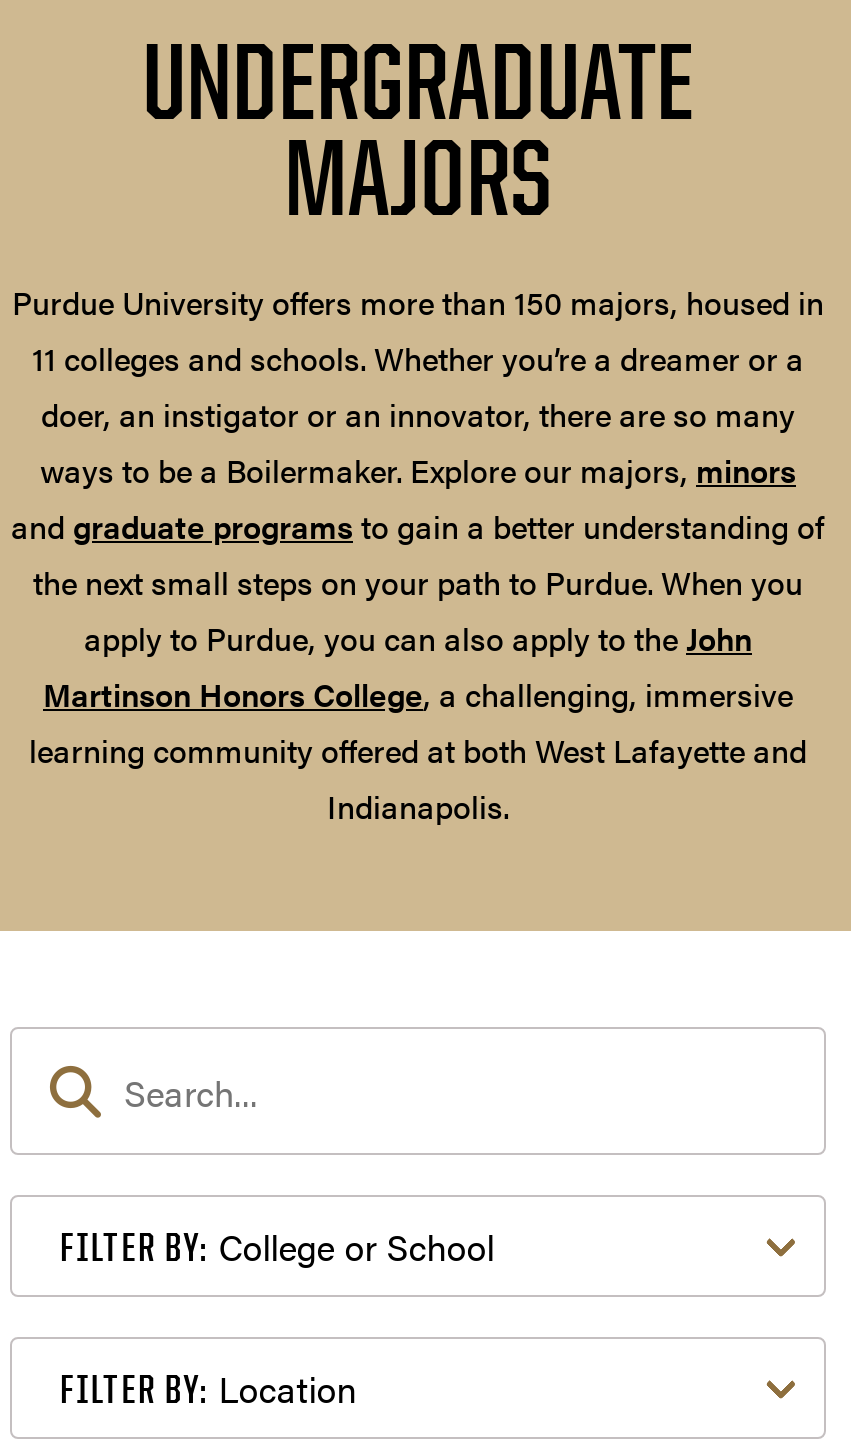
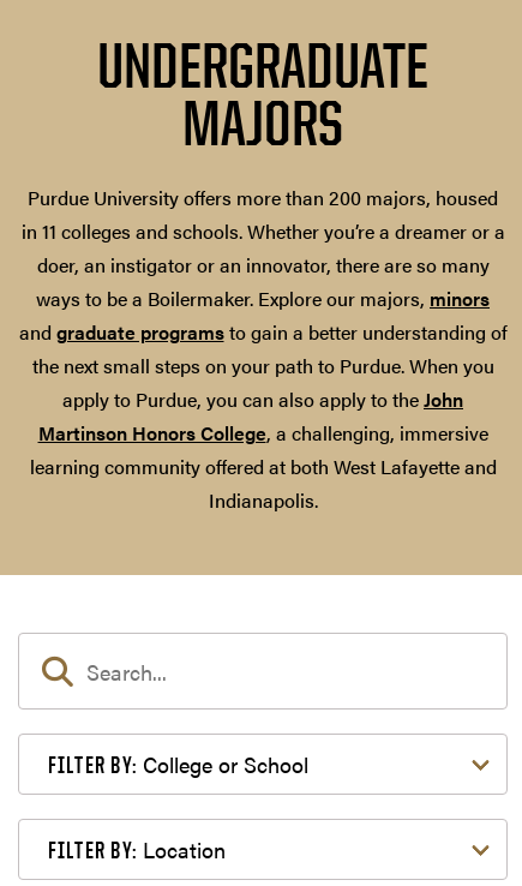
[12,279,824,381] Purdue University offers more than 150 majors, housed in | 11 colleges and schools. Whether you’re a dreamer or a -> [21,184,505,245] Purdue University offers more than 200 majors, housed | in 11 colleges and schools. Whether you’re a dreamer or a

